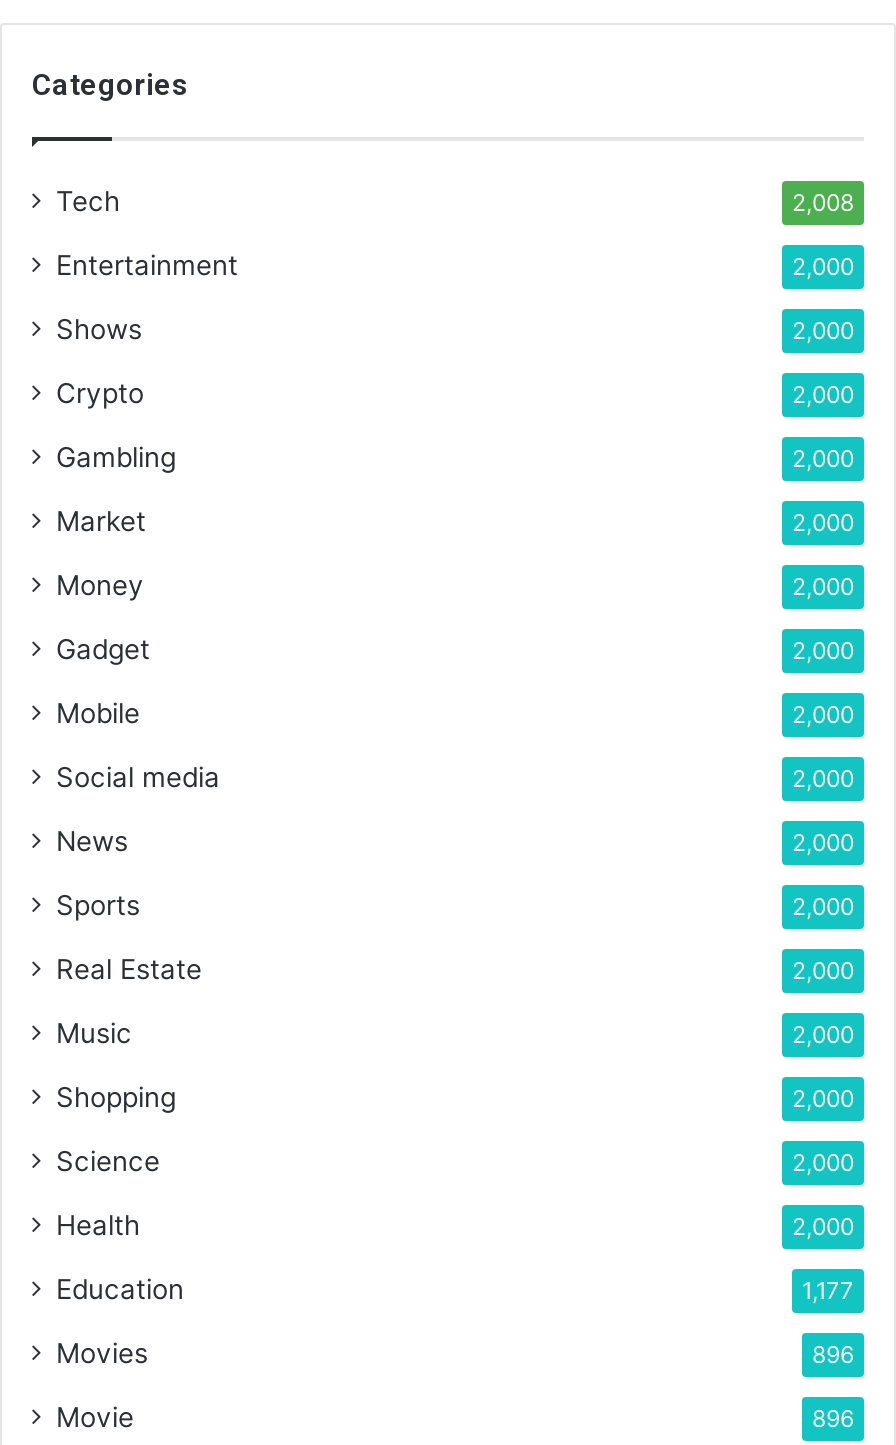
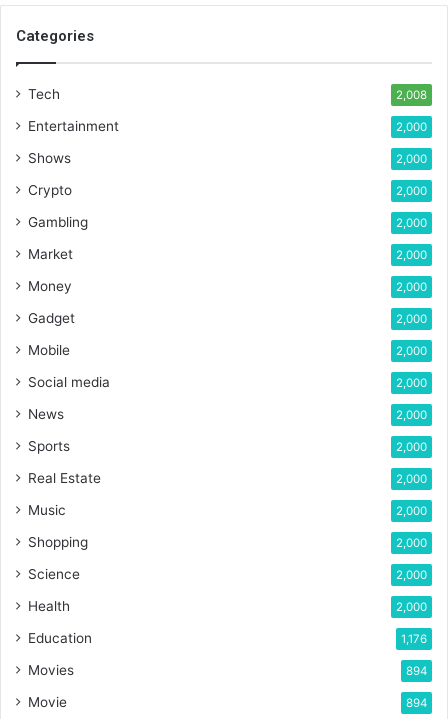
[802,1278,854,1306] 1,177 -> [401,632,427,646] 1,176
[812,1342,854,1370] 896 -> [406,664,427,678] 894
[812,1406,854,1434] 896 -> [406,696,427,710] 894

